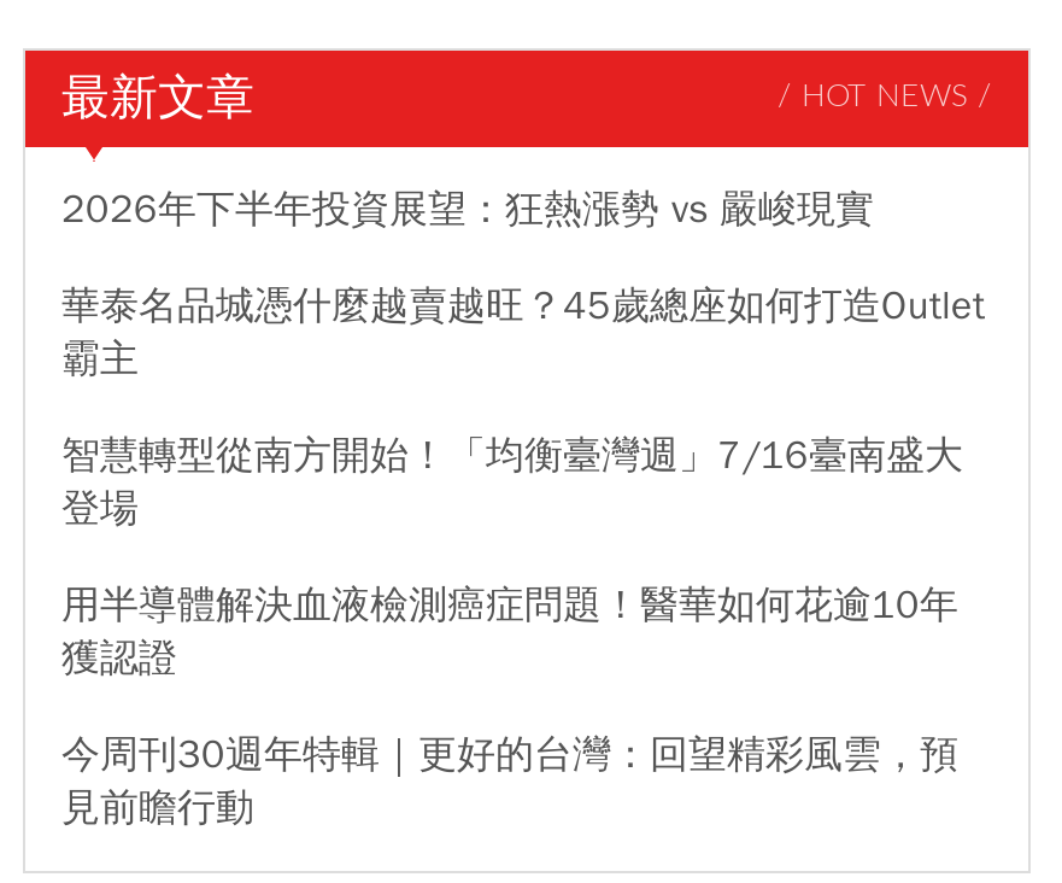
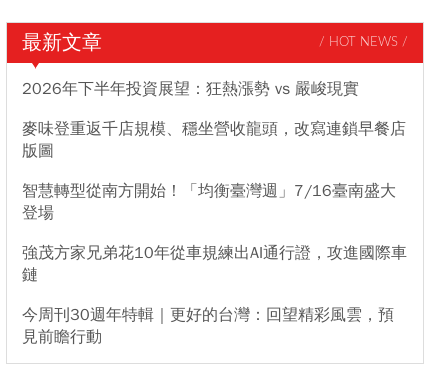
[61,282,985,383] 華泰名品城憑什麼越賣越旺？45歲總座如何打造Outlet | 霸主 -> [22,119,406,161] 麥味登重返千店規模、穩坐營收龍頭，改寫連鎖早餐店 | 版圖
[61,581,958,682] 用半導體解決血液檢測癌症問題！醫華如何花逾10年 | 獲認證 -> [22,243,407,285] 強茂方家兄弟花10年從車規練出AI通行證，攻進國際車 | 鏈

